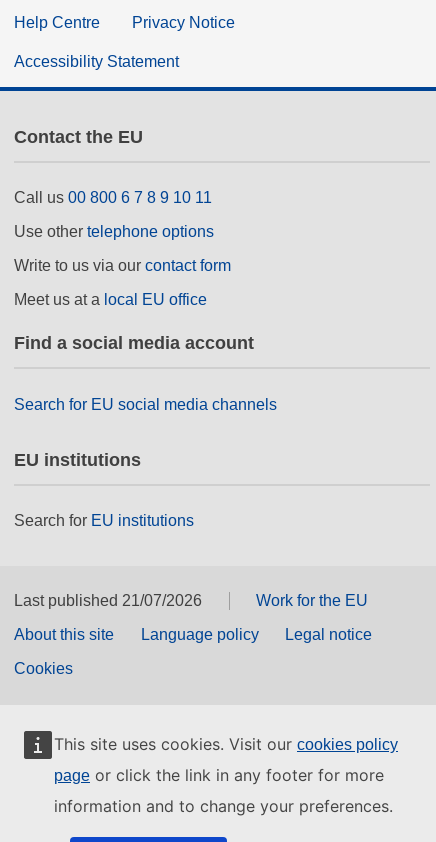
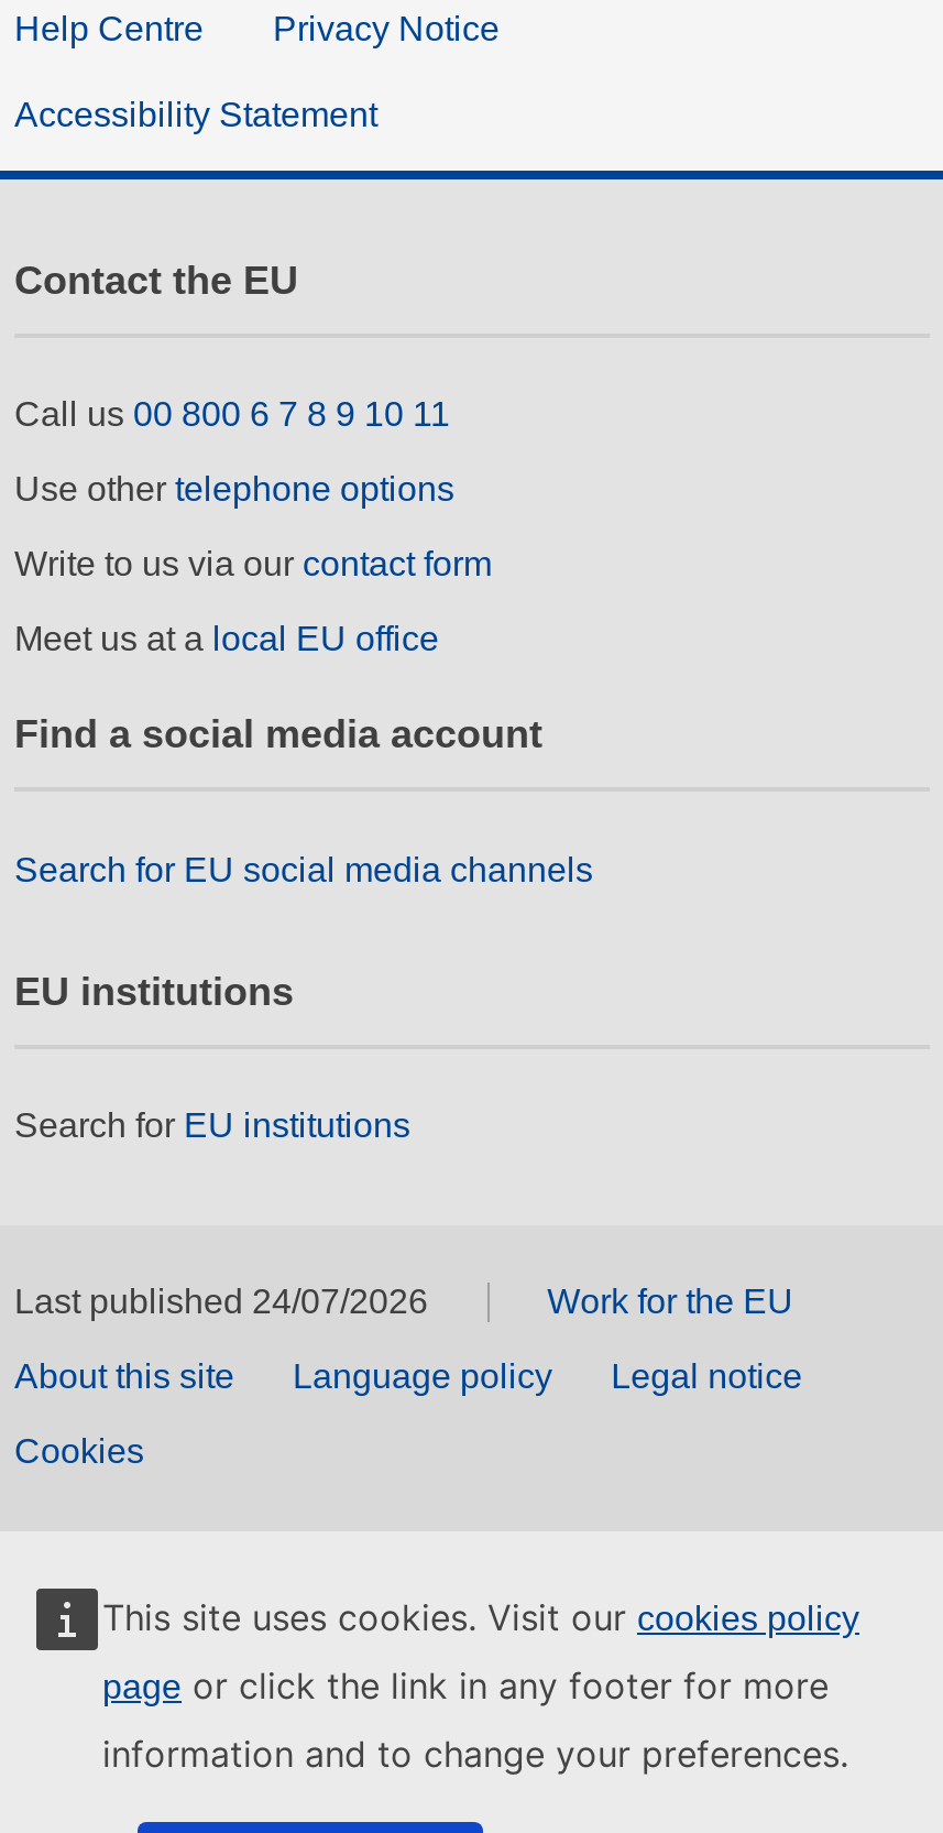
[14,592,202,609] Last published 21/07/2026 -> [14,1284,428,1321] Last published 24/07/2026

